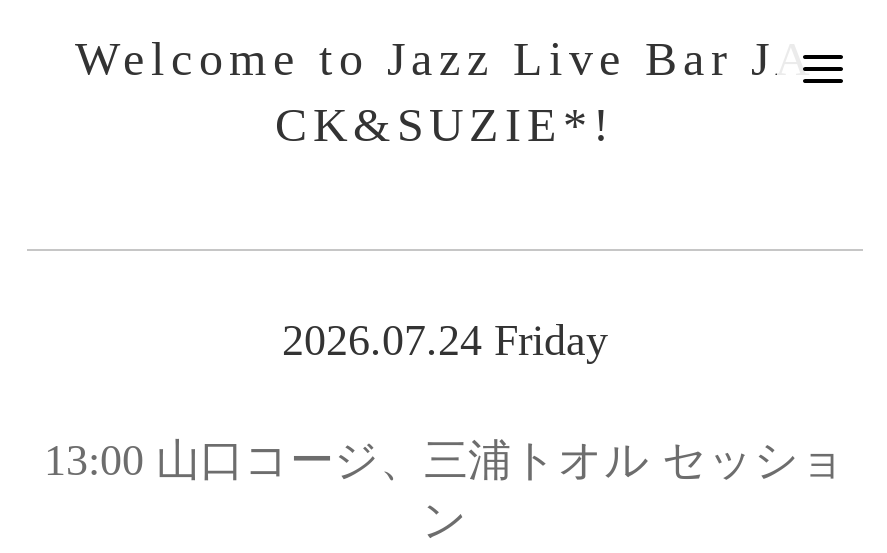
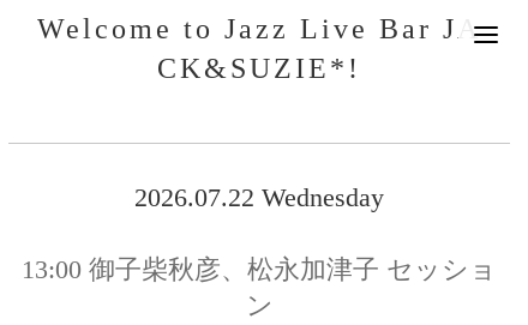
[282,315,608,365] 2026.07.24 Friday -> [134,182,384,212] 2026.07.22 Wednesday
[44,435,846,485] 13:00 山口コージ、三浦トオル セッショ -> [22,254,497,284] 13:00 御子柴秋彦、松永加津子 セッショ

